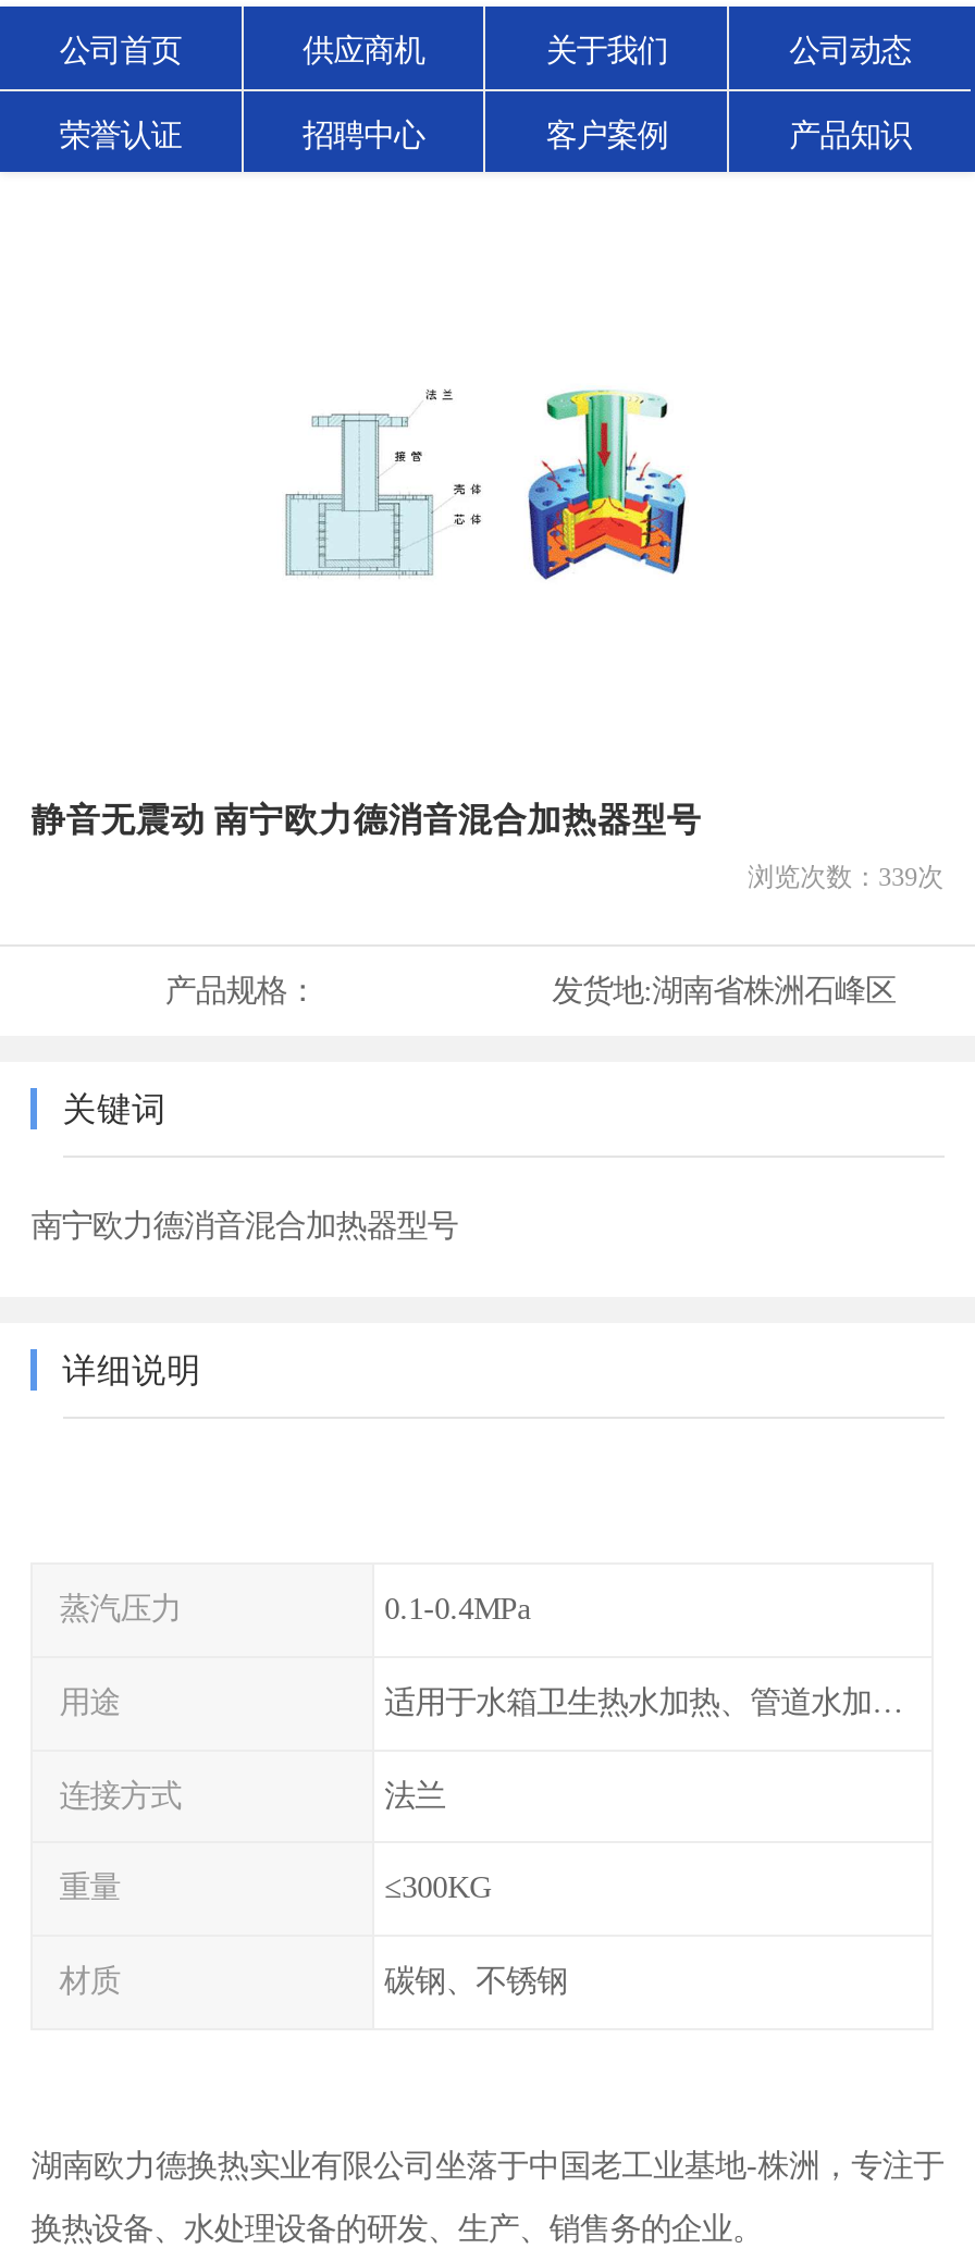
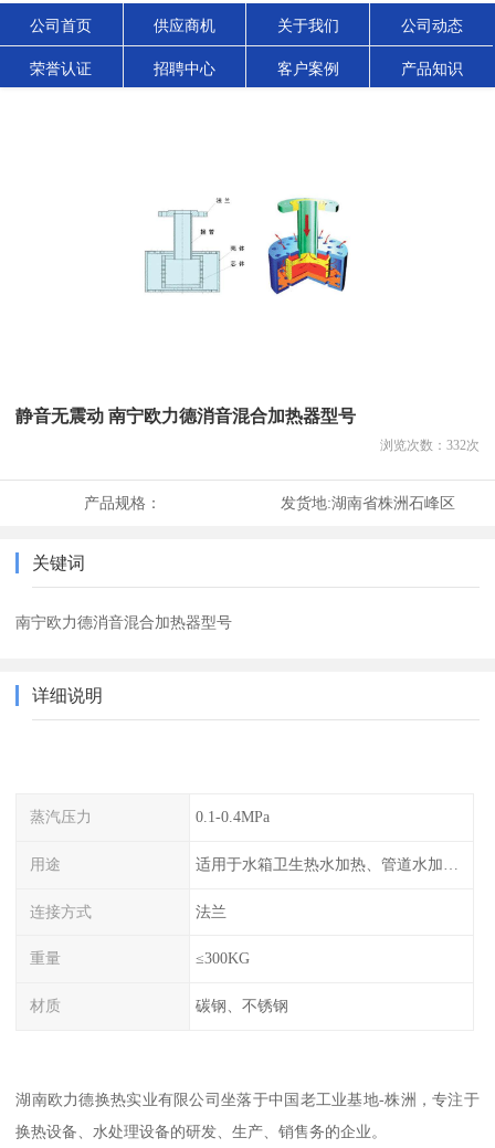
[748,862,944,892] 浏览次数：339次 -> [380,438,479,453] 浏览次数：332次

